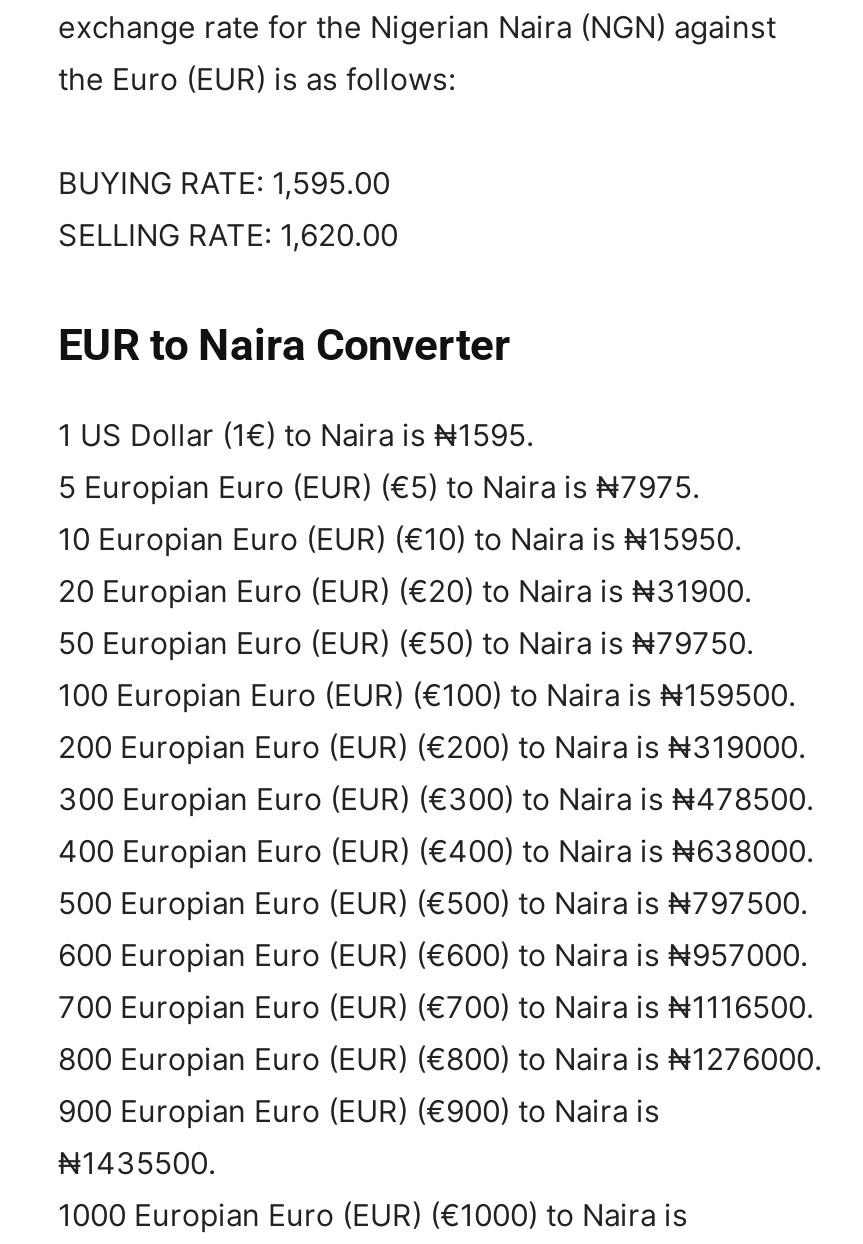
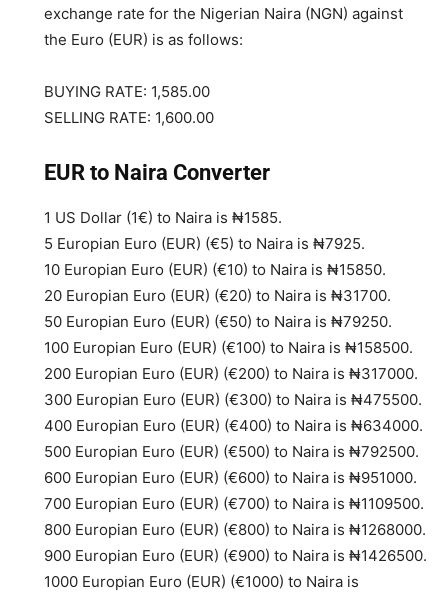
[58,164,390,202] BUYING RATE: 1,595.00 -> [44,82,210,101] BUYING RATE: 1,585.00
[58,216,398,254] SELLING RATE: 1,620.00 -> [44,108,214,127] SELLING RATE: 1,600.00
[58,416,822,1182] 1 US Dollar (1€) to Naira is ₦1595. | 5 Europian Euro (EUR) (€5) to Naira is ₦7975. | 10 Europian Euro (EUR) (€10) to Naira is ₦15950. | 20 Europian Euro (EUR) (€20) to Naira is ₦31900. | 50 Europian Euro (EUR) (€50) to Naira is ₦79750. | 100 Europian Euro (EUR) (€100) to Naira is ₦159500. | 200 Europian Euro (EUR) (€200) to Naira is ₦319000. | 300 Europian Euro (EUR) (€300) to Naira is ₦478500. | 400 Europian Euro (EUR) (€400) to Naira is ₦638000. | 500 Europian Euro (EUR) (€500) to Naira is ₦797500. | 600 Europian Euro (EUR) (€600) to Naira is ₦957000. | 700 Europian Euro (EUR) (€700) to Naira is ₦1116500. | 800 Europian Euro (EUR) (€800) to Naira is ₦1276000. | 900 Europian Euro (EUR) (€900) to Naira is | ₦1435500. -> [44,208,427,565] 1 US Dollar (1€) to Naira is ₦1585. | 5 Europian Euro (EUR) (€5) to Naira is ₦7925. | 10 Europian Euro (EUR) (€10) to Naira is ₦15850. | 20 Europian Euro (EUR) (€20) to Naira is ₦31700. | 50 Europian Euro (EUR) (€50) to Naira is ₦79250. | 100 Europian Euro (EUR) (€100) to Naira is ₦158500. | 200 Europian Euro (EUR) (€200) to Naira is ₦317000. | 300 Europian Euro (EUR) (€300) to Naira is ₦475500. | 400 Europian Euro (EUR) (€400) to Naira is ₦634000. | 500 Europian Euro (EUR) (€500) to Naira is ₦792500. | 600 Europian Euro (EUR) (€600) to Naira is ₦951000. | 700 Europian Euro (EUR) (€700) to Naira is ₦1109500. | 800 Europian Euro (EUR) (€800) to Naira is ₦1268000. | 900 Europian Euro (EUR) (€900) to Naira is ₦1426500.

